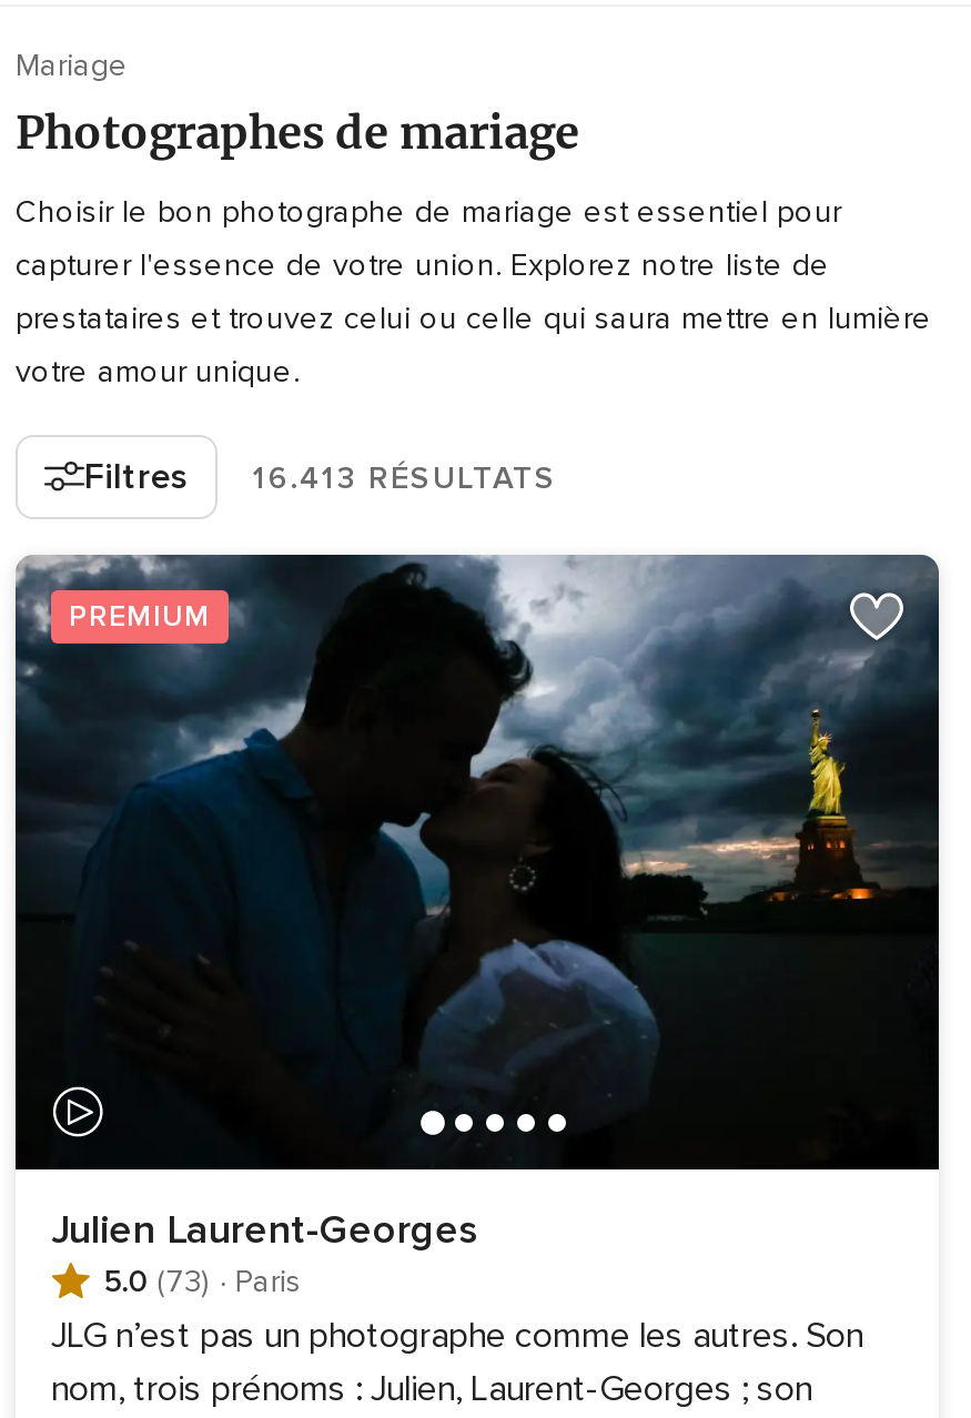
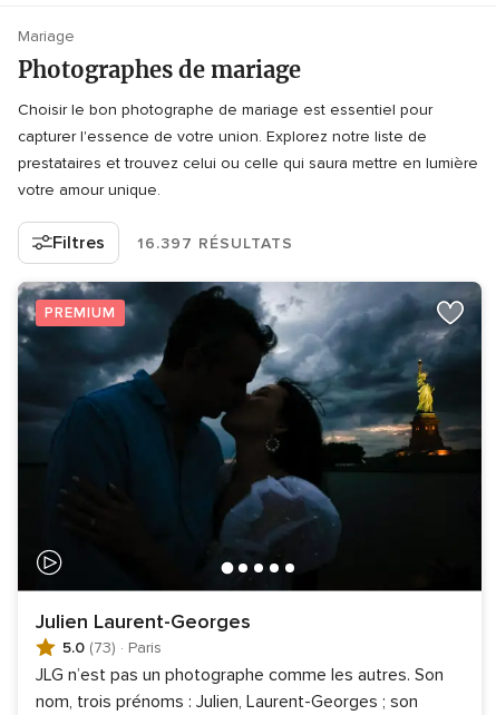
[84,455,557,499] Filtres 16.413 RÉSULTATS -> [52,232,293,254] Filtres 16.397 RÉSULTATS

